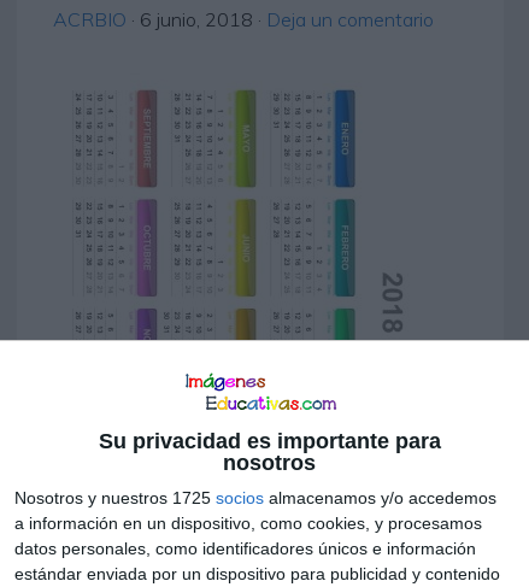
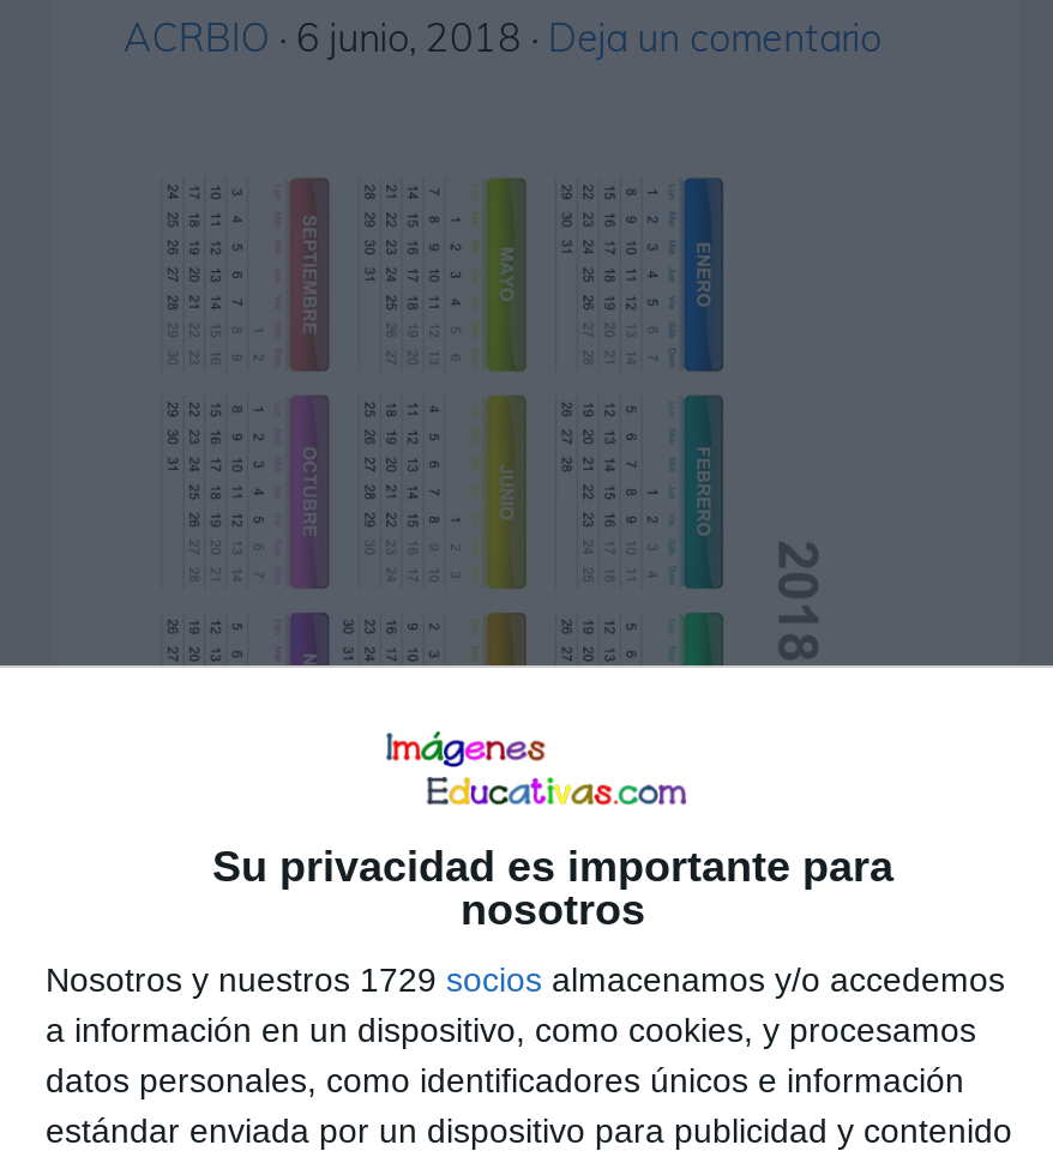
[14,488,496,507] Nosotros y nuestros 1725 socios almacenamos y/o accedemos -> [46,960,1005,998] Nosotros y nuestros 1729 socios almacenamos y/o accedemos

